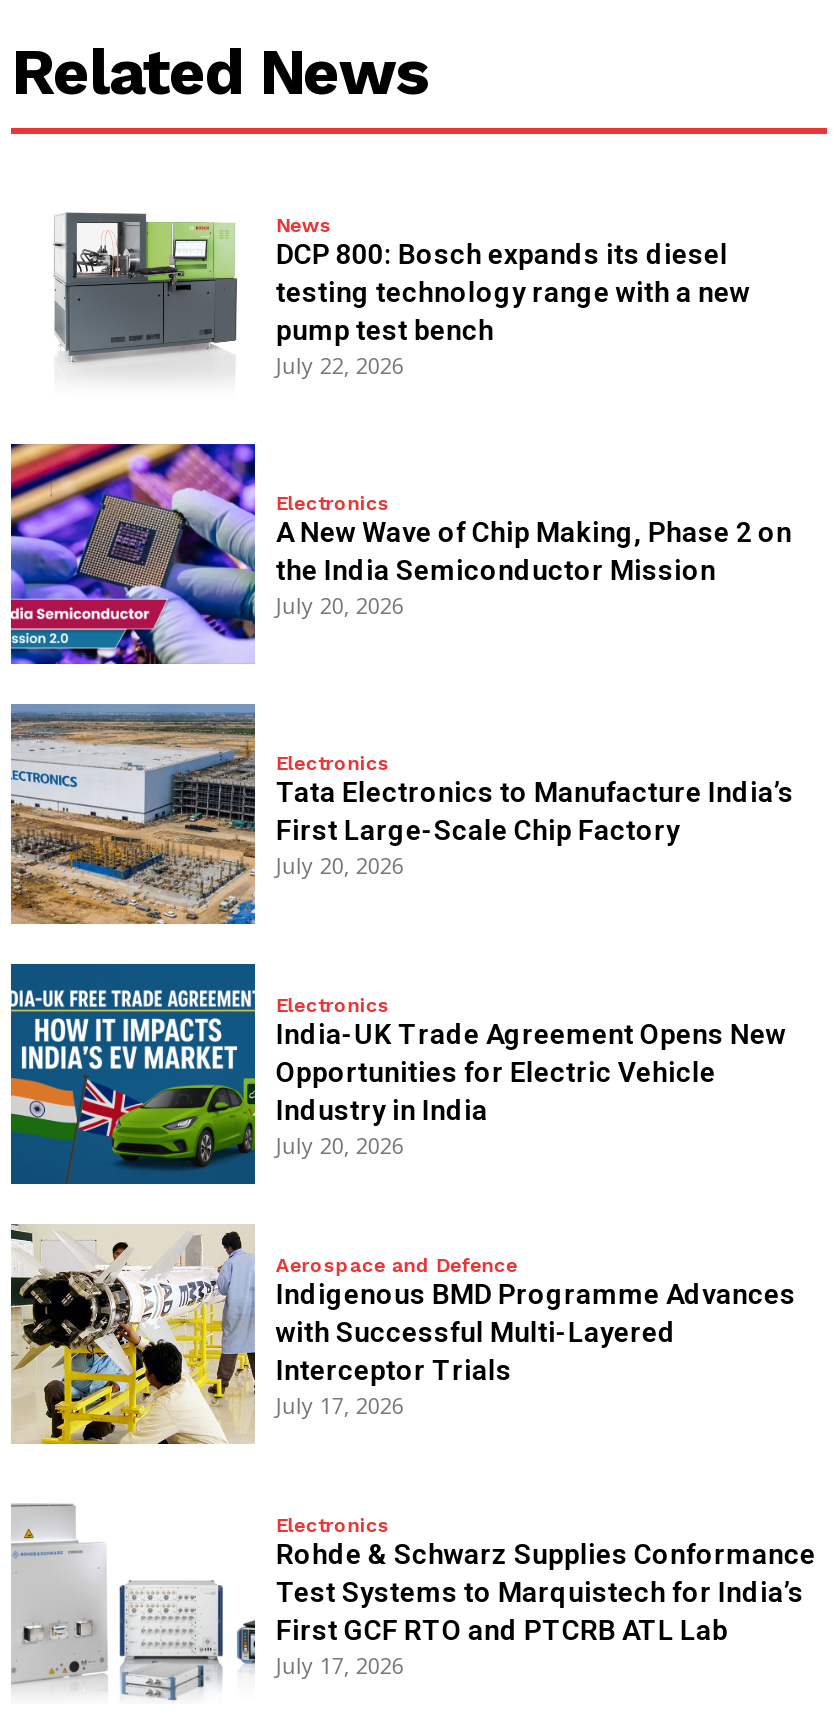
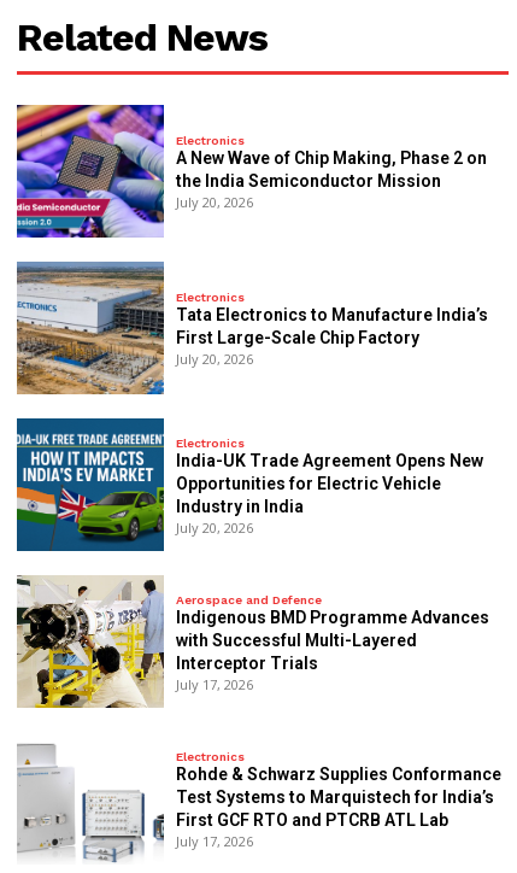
[53,210,750,379] [image] | News | DCP 800: Bosch expands its diesel | testing technology range with a new | pump test bench | July 22, 2026 -> none

